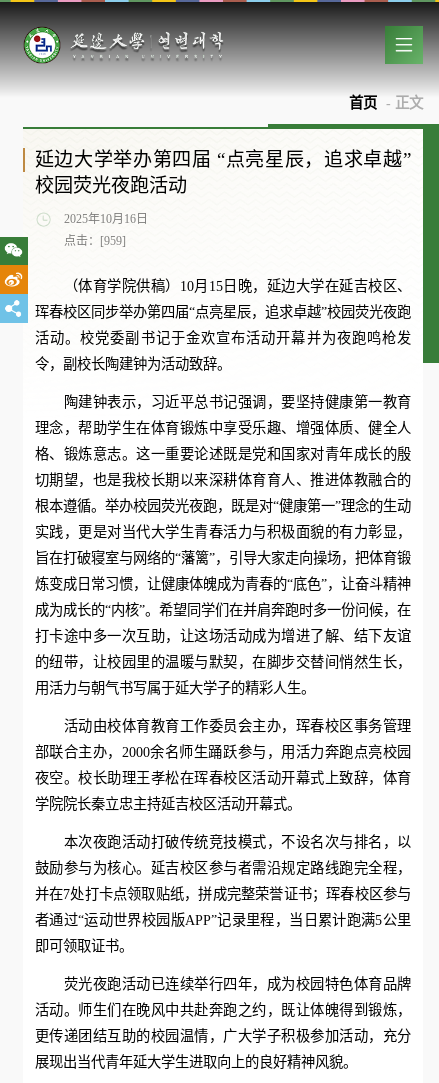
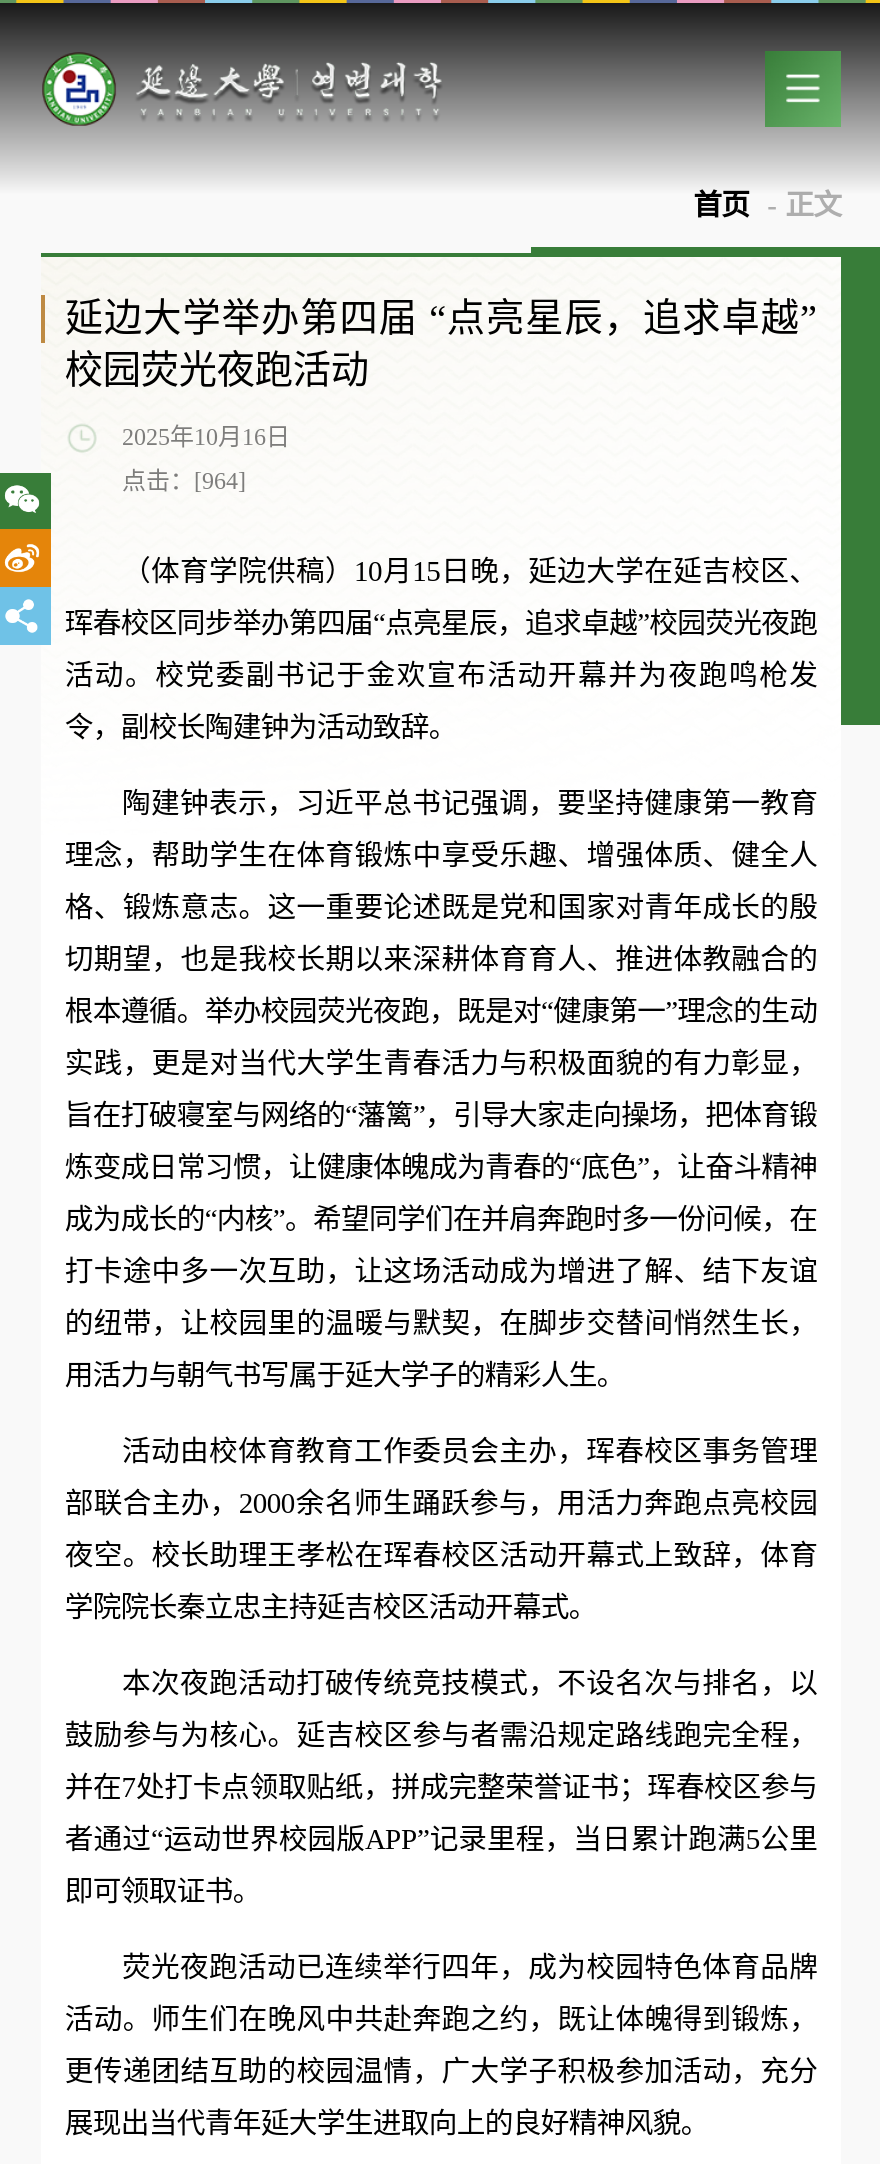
[63,234,125,248] 点击：[959] -> [122,467,246,495] 点击：[964]

